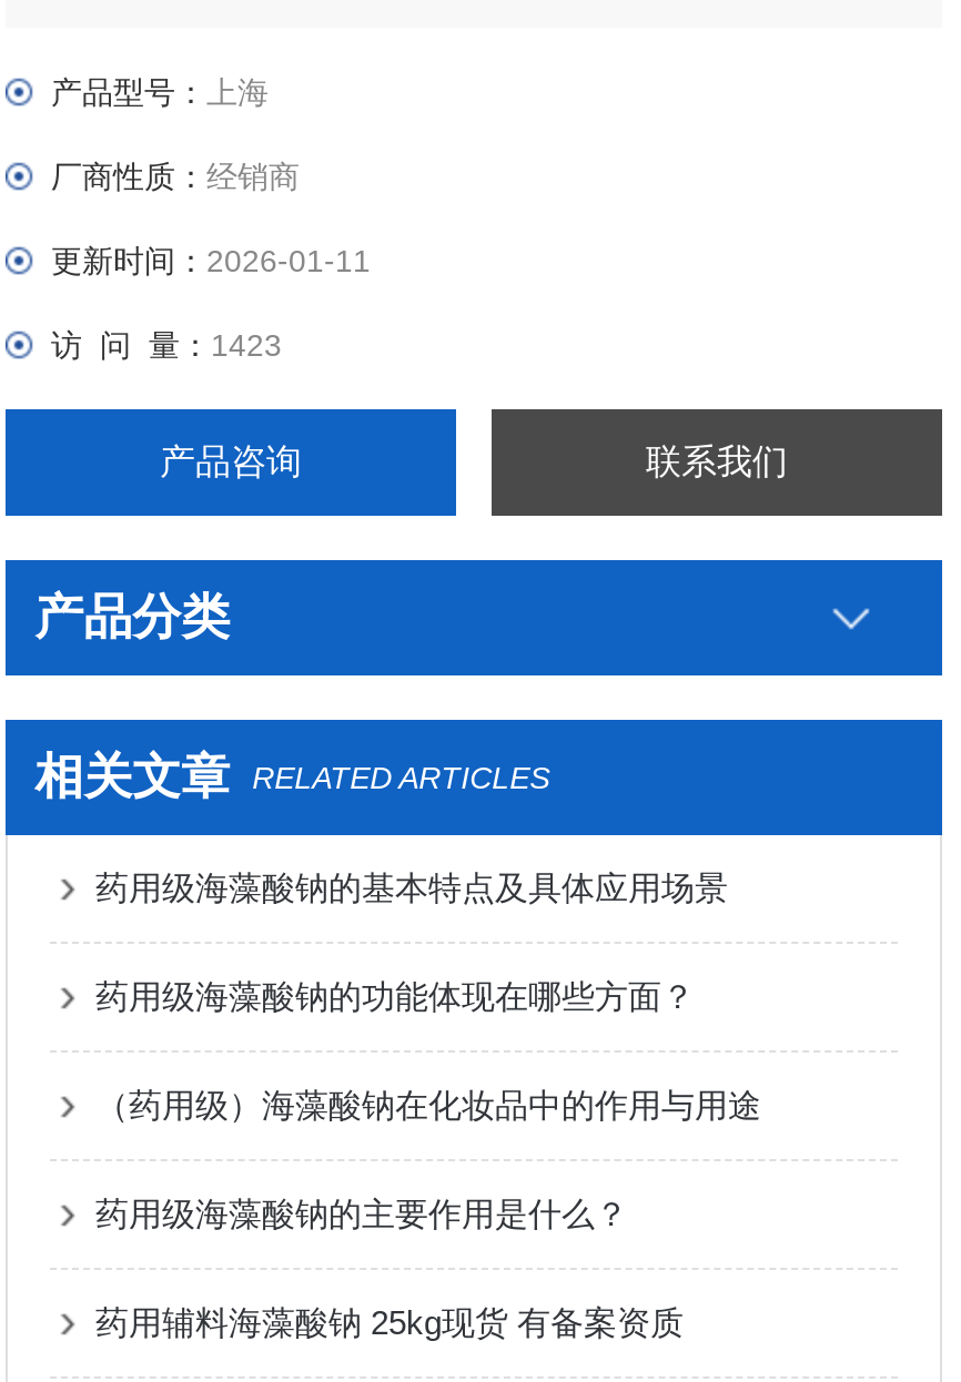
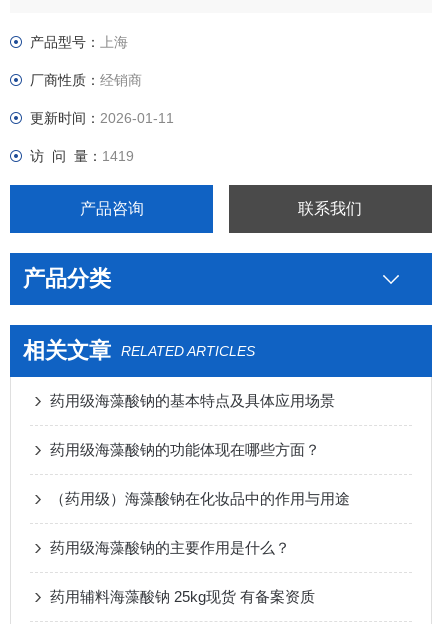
[51,327,282,363] 访 问 量：1423 -> [30,148,134,164] 访 问 量：1419

